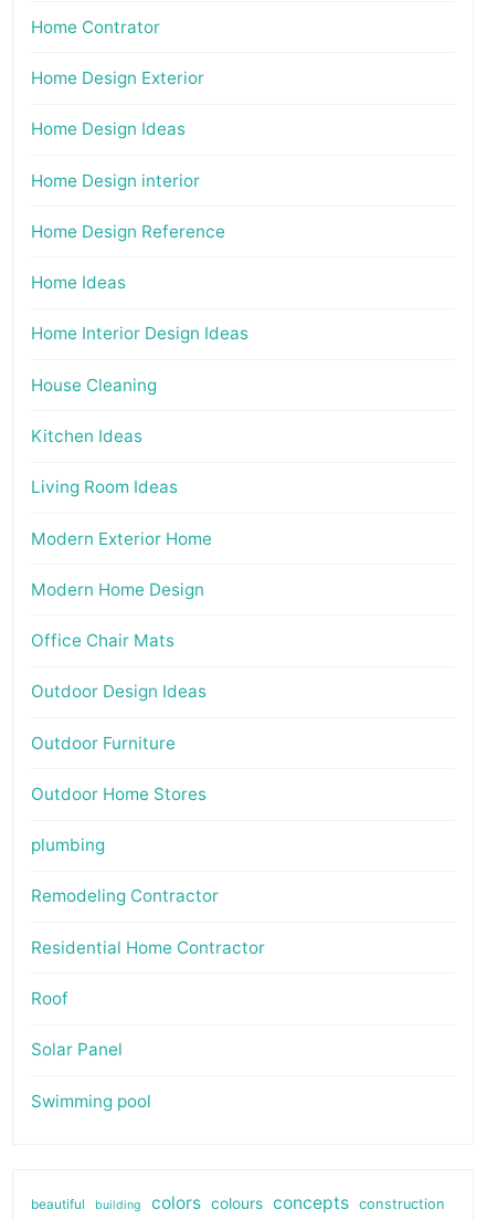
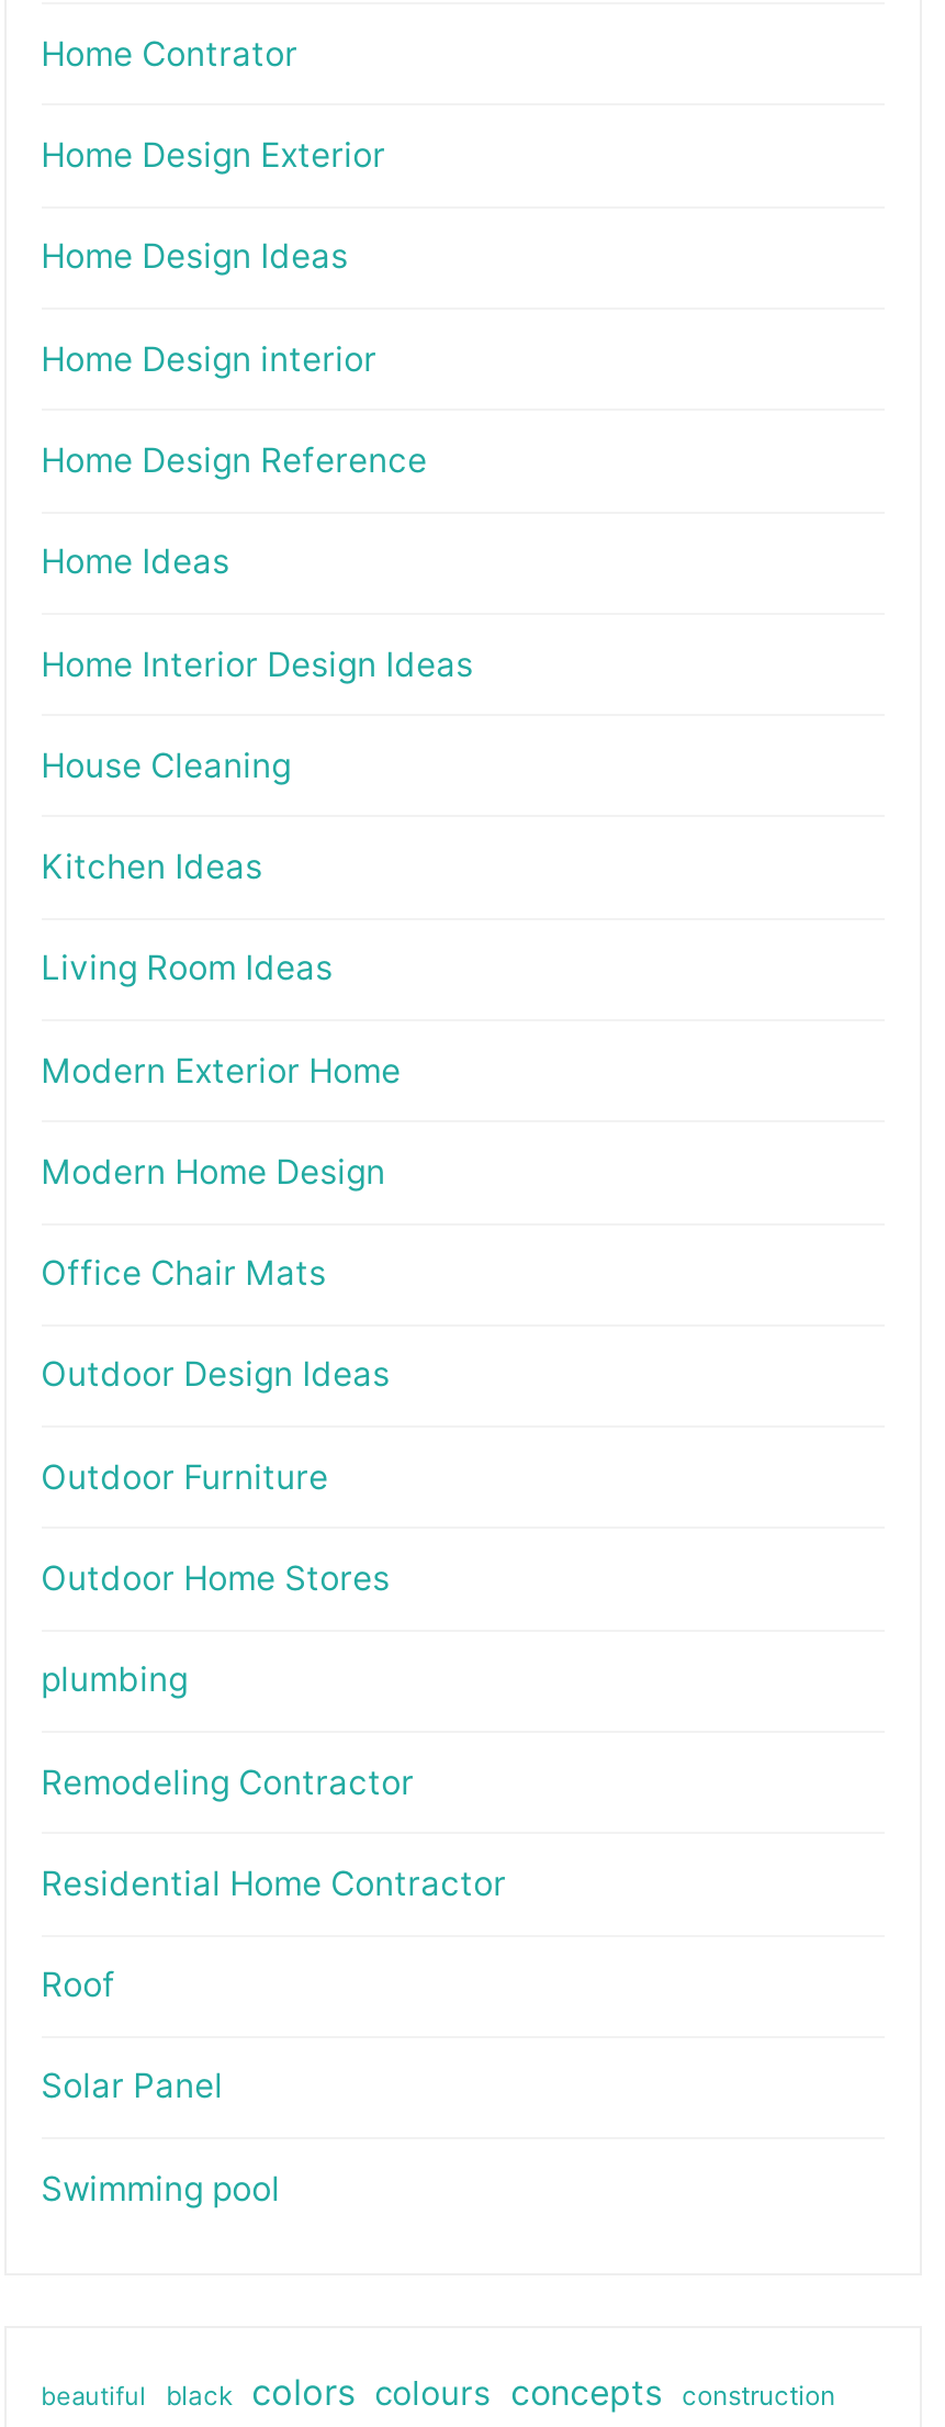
[95,1192,445,1213] building | colors colours concepts construction -> [166,2369,835,2413] black | colors colours concepts | construction

